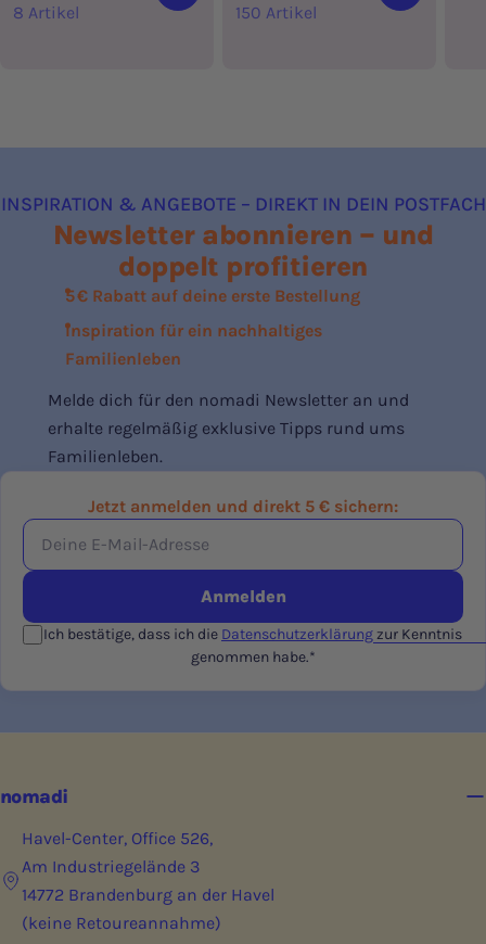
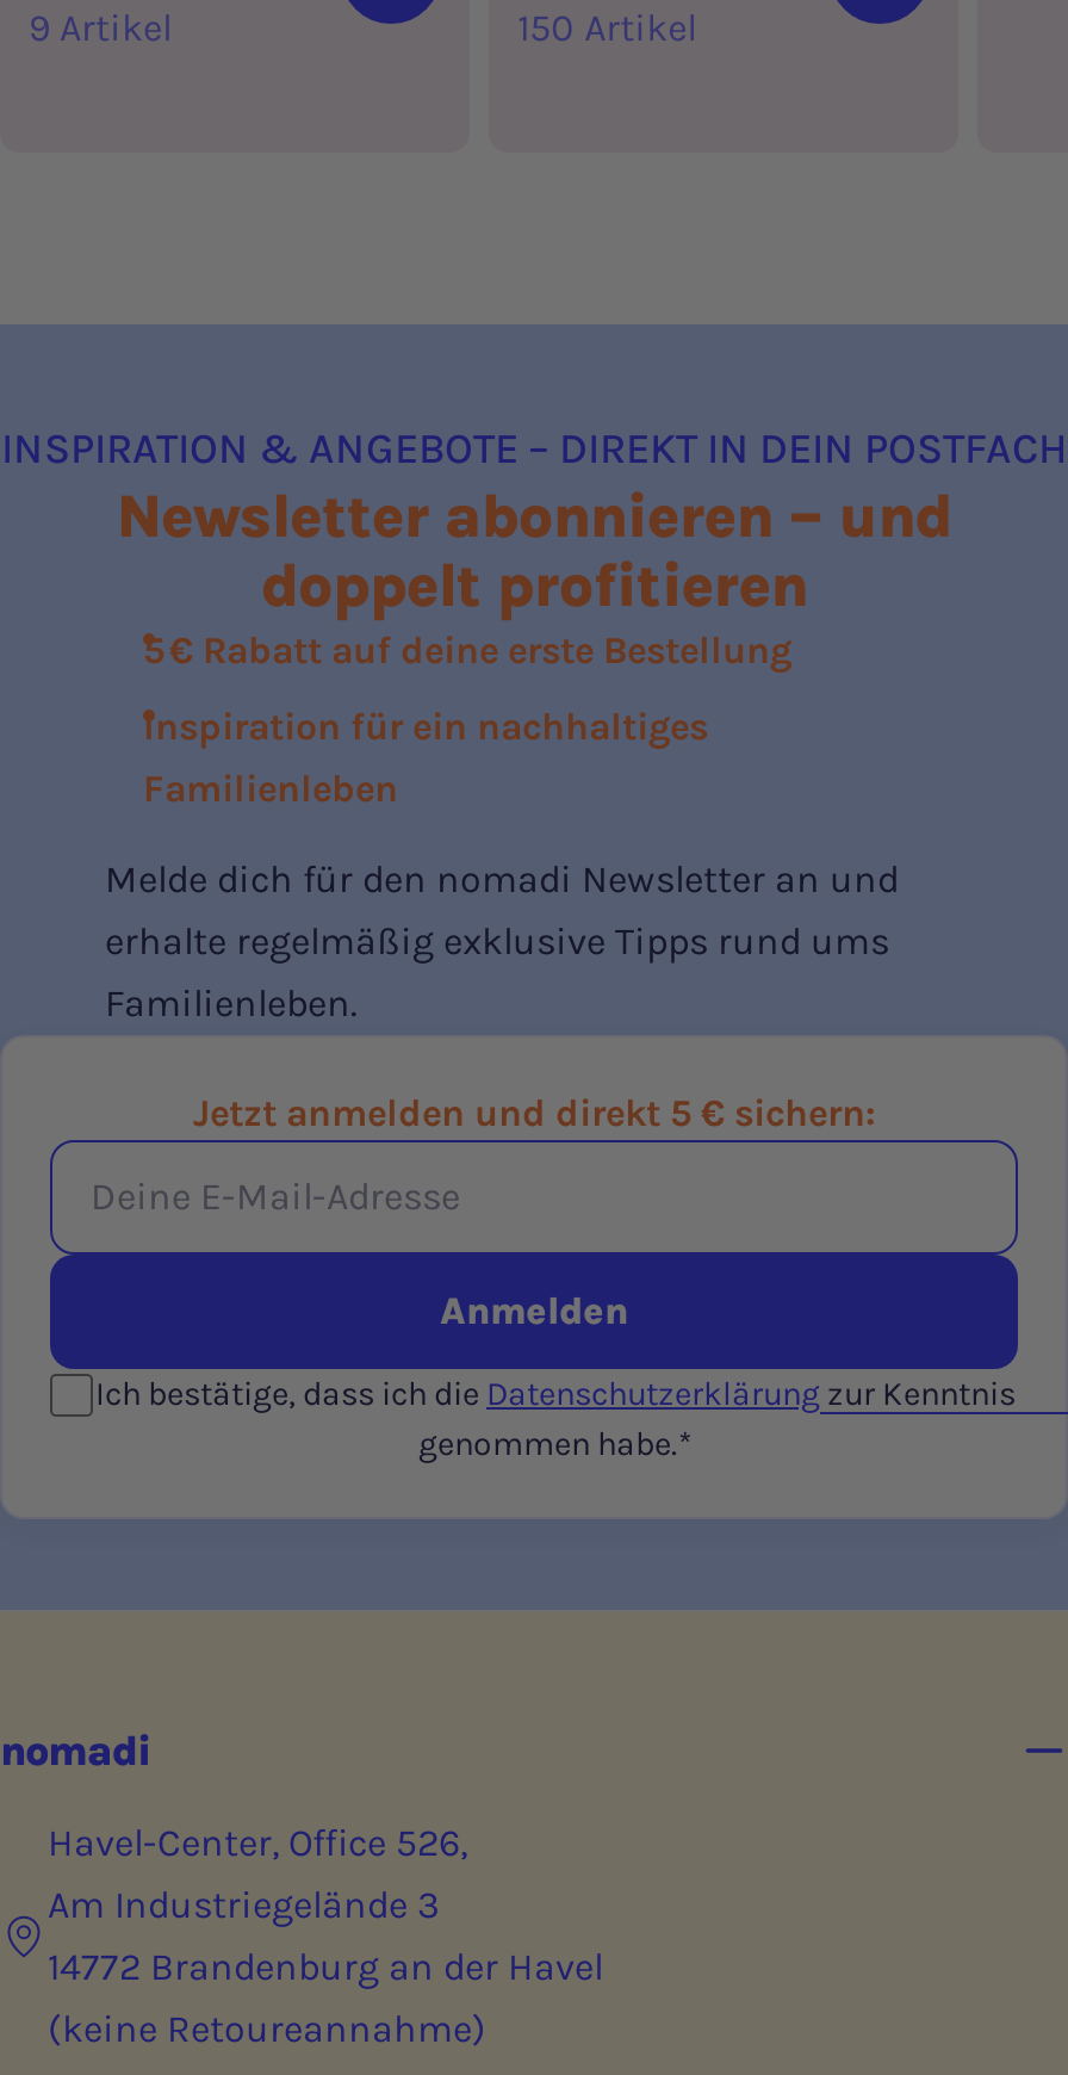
[13,2,79,23] 8 Artikel -> [29,5,172,50] 9 Artikel

